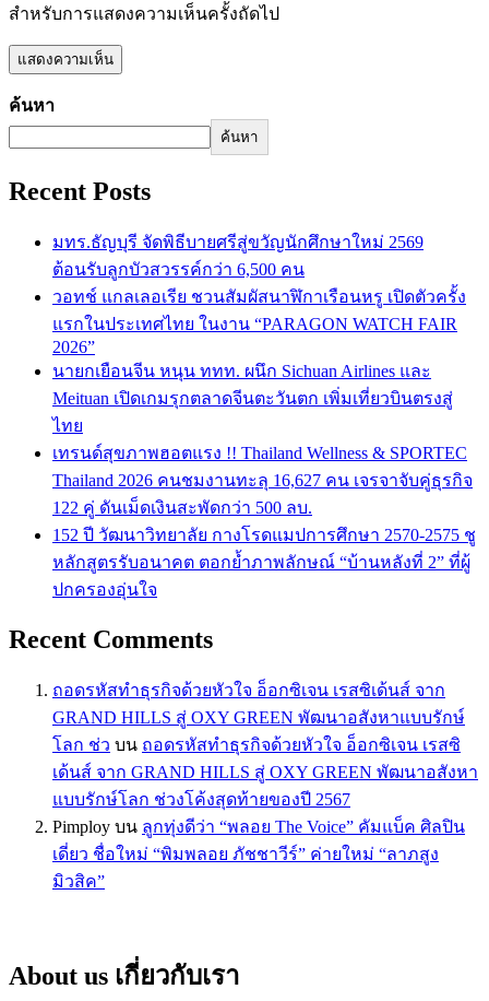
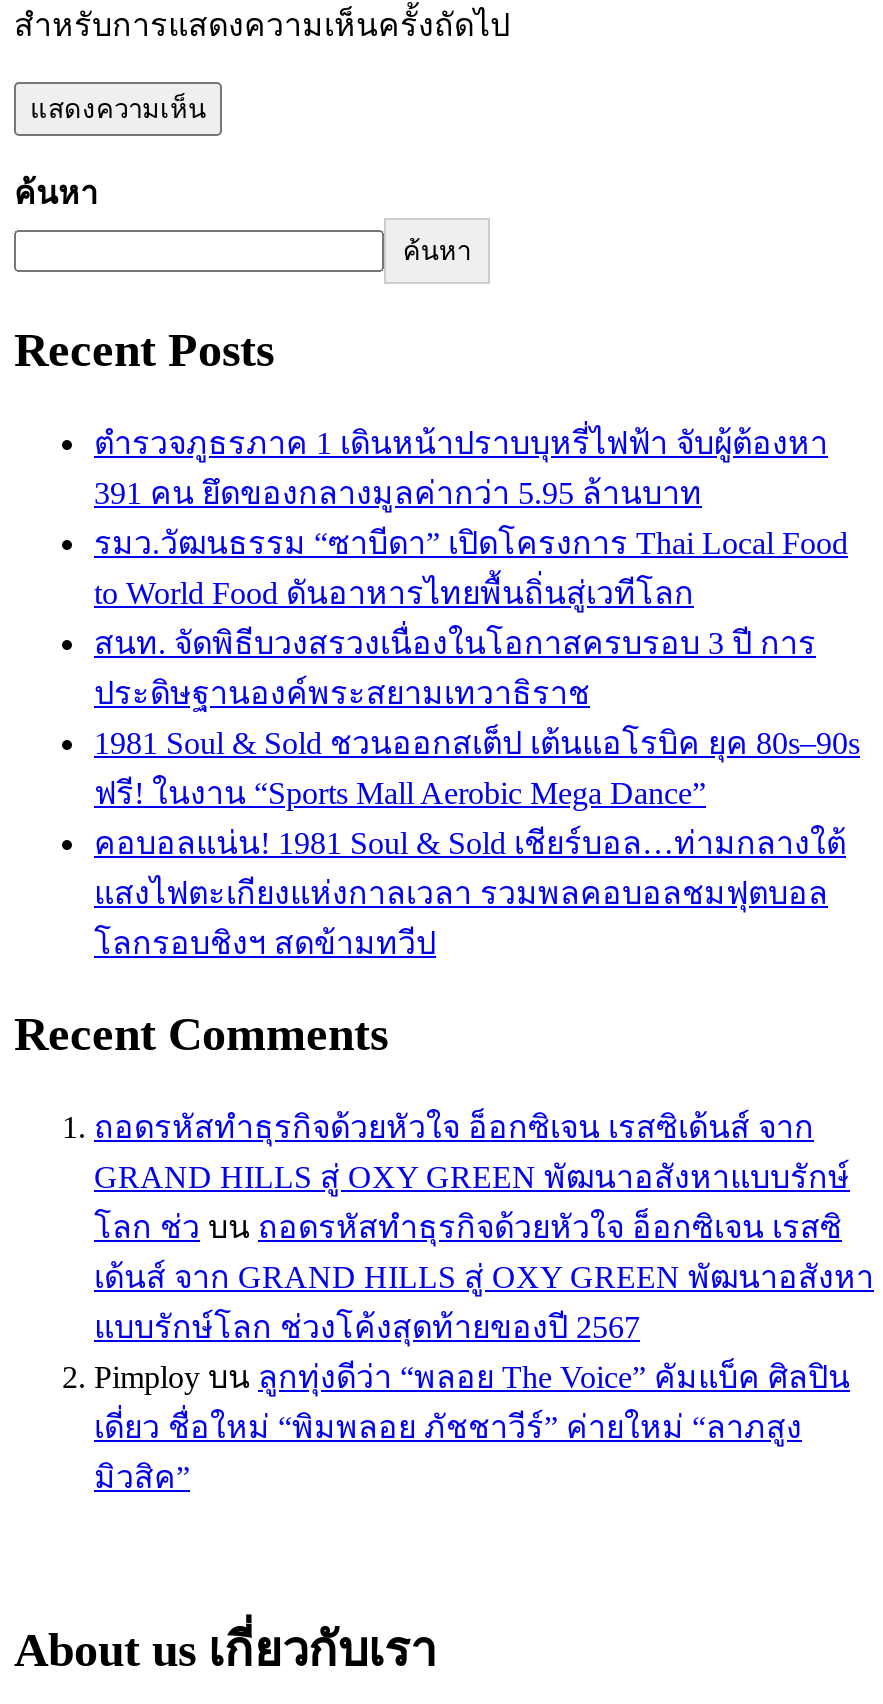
[52,233,476,599] มทร.ธัญบุรี จัดพิธีบายศรีสู่ขวัญนักศึกษาใหม่ 2569 | ต้อนรับลูกบัวสวรรค์กว่า 6,500 คน | วอทช์ แกลเลอเรีย ชวนสัมผัสนาฬิกาเรือนหรู เปิดตัวครั้ง | แรกในประเทศไทย ในงาน “PARAGON WATCH FAIR | 2026” | นายกเยือนจีน หนุน ททท. ผนึก Sichuan Airlines และ | Meituan เปิดเกมรุกตลาดจีนตะวันตก เพิ่มเที่ยวบินตรงสู่ | ไทย | เทรนด์สุขภาพฮอตแรง !! Thailand Wellness & SPORTEC | Thailand 2026 คนชมงานทะลุ 16,627 คน เจรจาจับคู่ธุรกิจ | 122 คู่ ดันเม็ดเงินสะพัดกว่า 500 ลบ. | 152 ปี วัฒนาวิทยาลัย กางโรดแมปการศึกษา 2570-2575 ชู | หลักสูตรรับอนาคต ตอกย้ำภาพลักษณ์ “บ้านหลังที่ 2” ที่ผู้ | ปกครองอุ่นใจ -> [94,426,860,960] ตำรวจภูธรภาค 1 เดินหน้าปราบบุหรี่ไฟฟ้า จับผู้ต้องหา | 391 คน ยึดของกลางมูลค่ากว่า 5.95 ล้านบาท | รมว.วัฒนธรรม “ซาบีดา” เปิดโครงการ Thai Local Food | to World Food ดันอาหารไทยพื้นถิ่นสู่เวทีโลก | สนท. จัดพิธีบวงสรวงเนื่องในโอกาสครบรอบ 3 ปี การ | ประดิษฐานองค์พระสยามเทวาธิราช | 1981 Soul & Sold ชวนออกสเต็ป เต้นแอโรบิค ยุค 80s–90s | ฟรี! ในงาน “Sports Mall Aerobic Mega Dance” | คอบอลแน่น! 1981 Soul & Sold เชียร์บอล…ท่ามกลางใต้ | แสงไฟตะเกียงแห่งกาลเวลา รวมพลคอบอลชมฟุตบอล | โลกรอบชิงฯ สดข้ามทวีป

